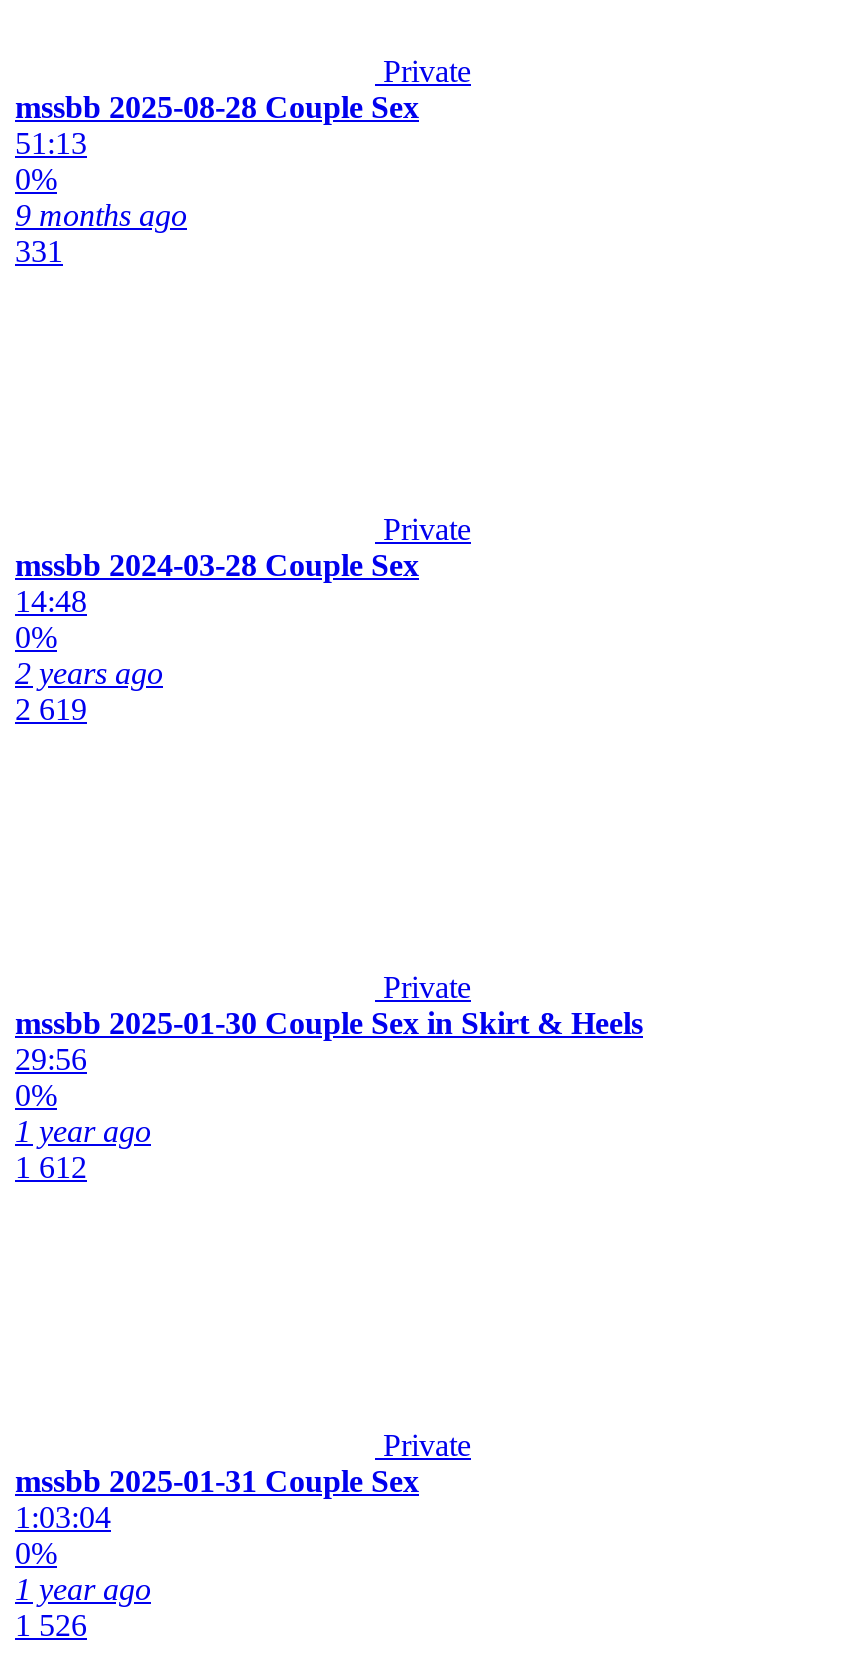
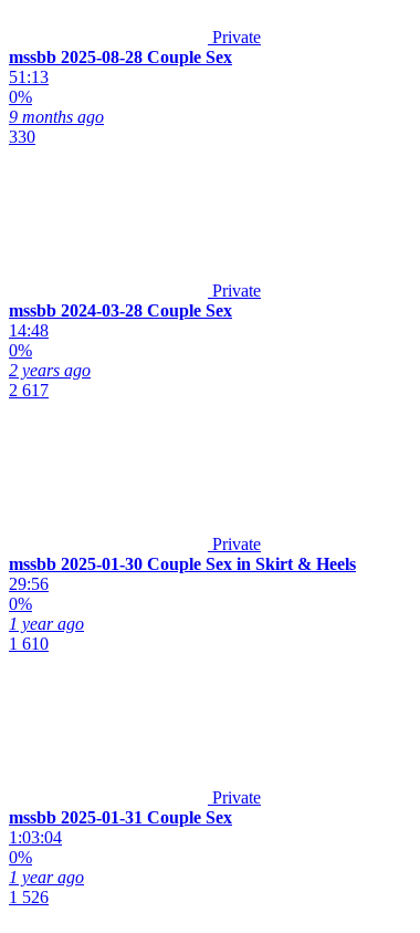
[15,234,63,268] 331 -> [9,127,35,146] 330
[15,692,87,726] 2 619 -> [9,381,49,400] 2 617
[15,1150,87,1184] 1 612 -> [9,634,49,653] 1 610

